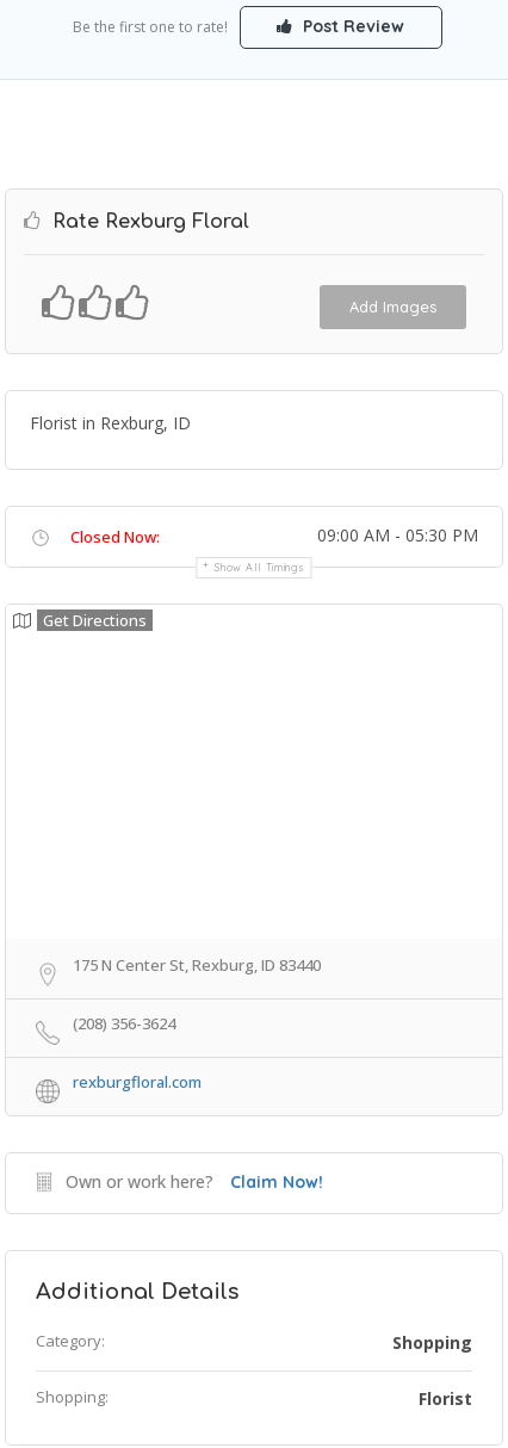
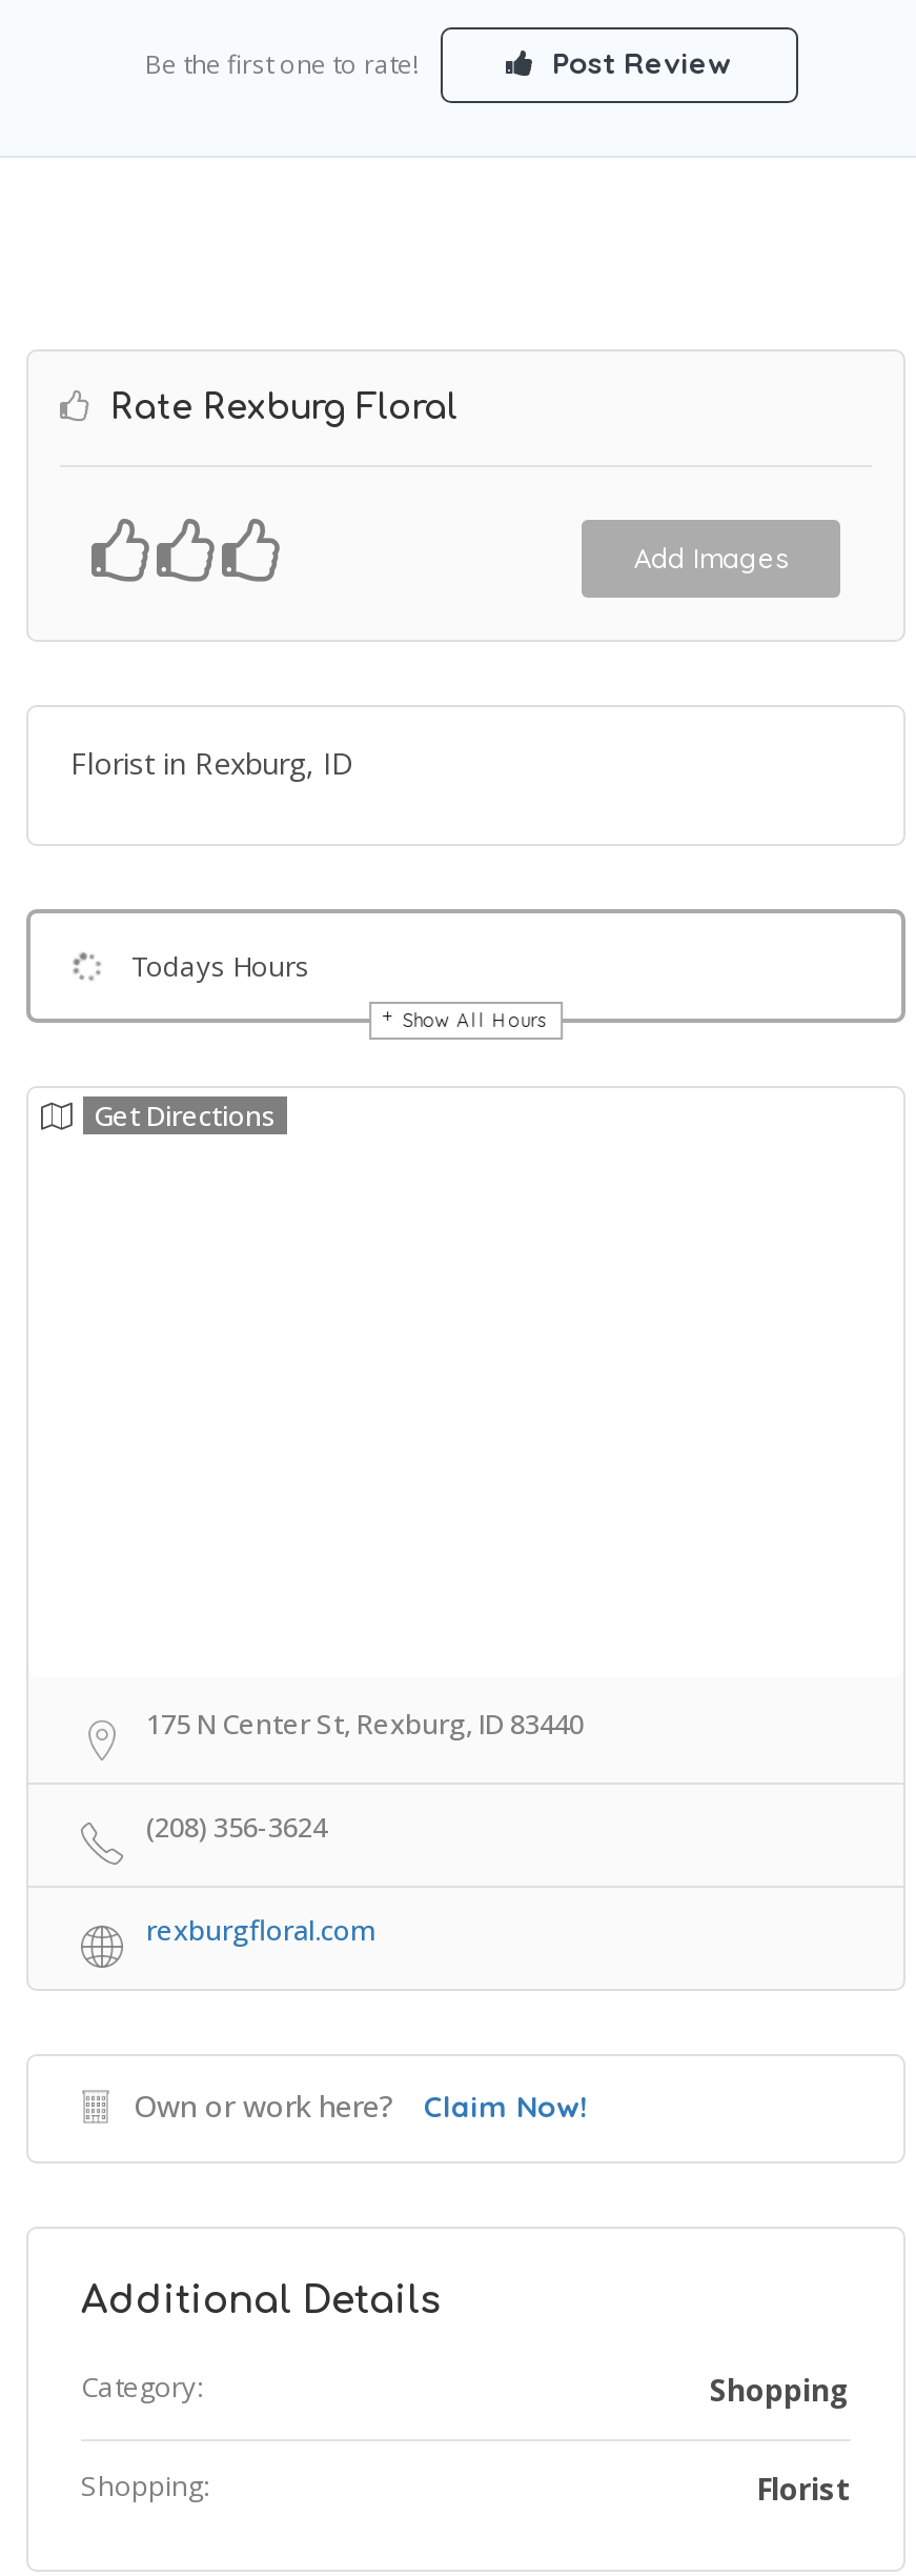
[70,524,478,547] Closed Now: | 09:00 AM - 05:30 PM -> [131,947,310,985] Todays Hours
[215,561,305,574] Show All Timings -> [403,1008,550,1031] Show All Hours

